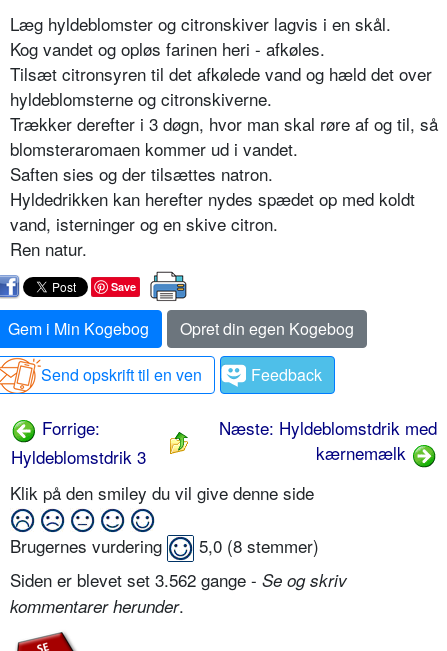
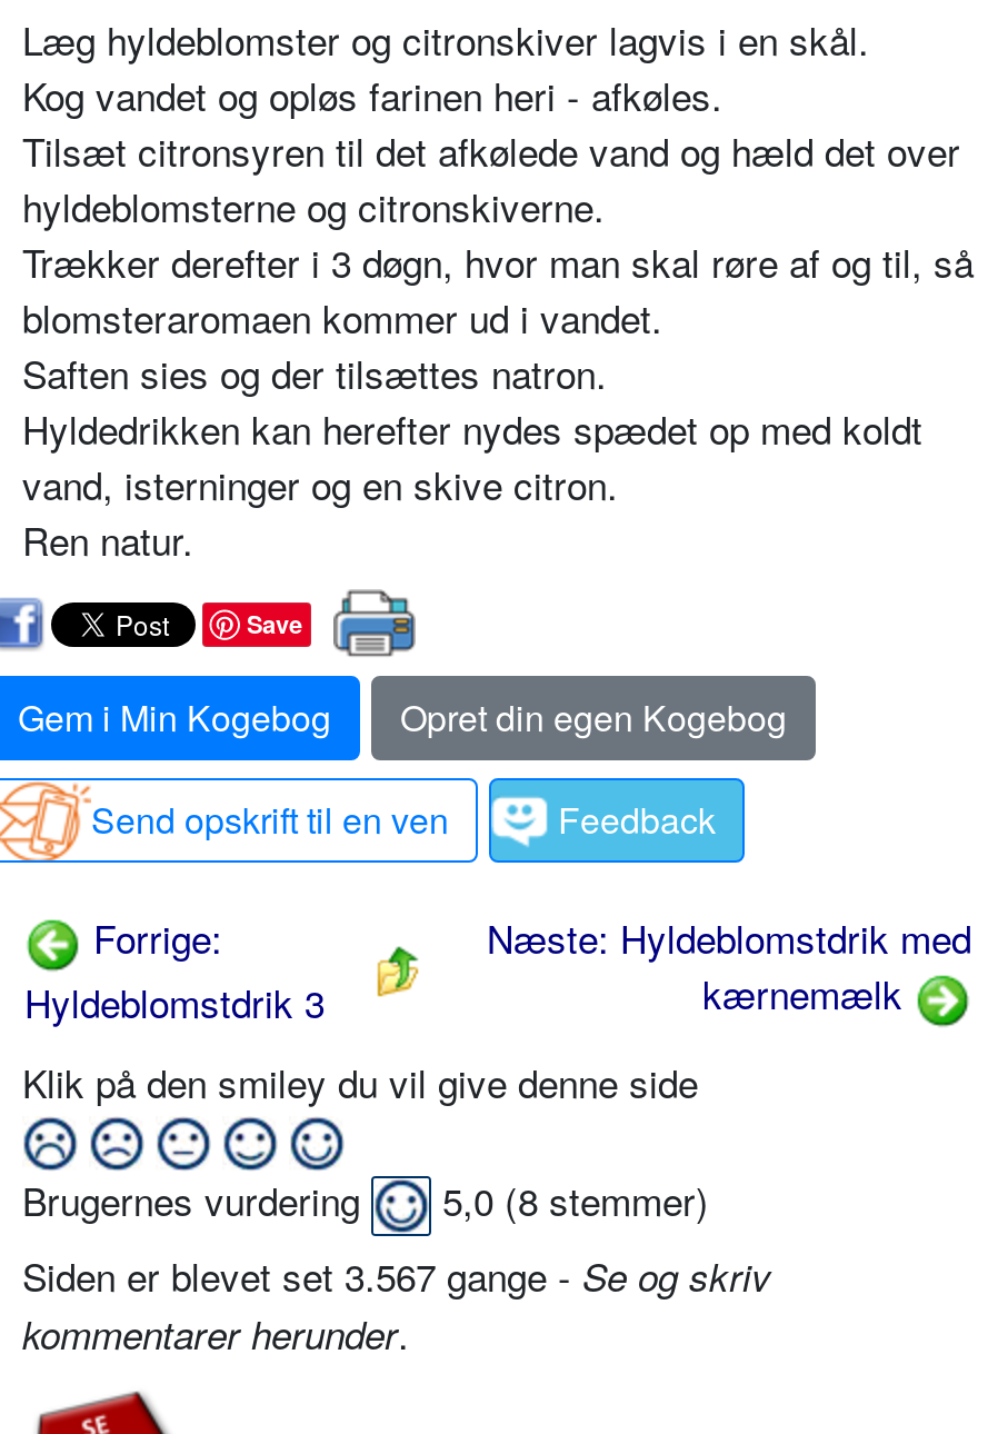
[10,567,347,592] Siden er blevet set 3.562 gange - Se og skriv -> [22,1248,771,1303] Siden er blevet set 3.567 gange - Se og skriv

